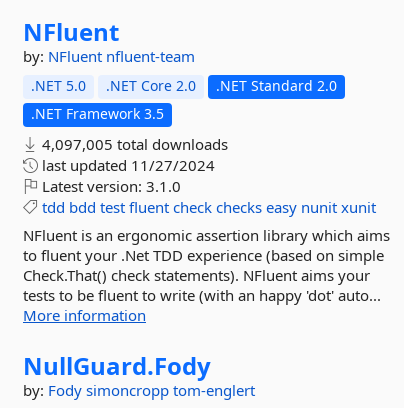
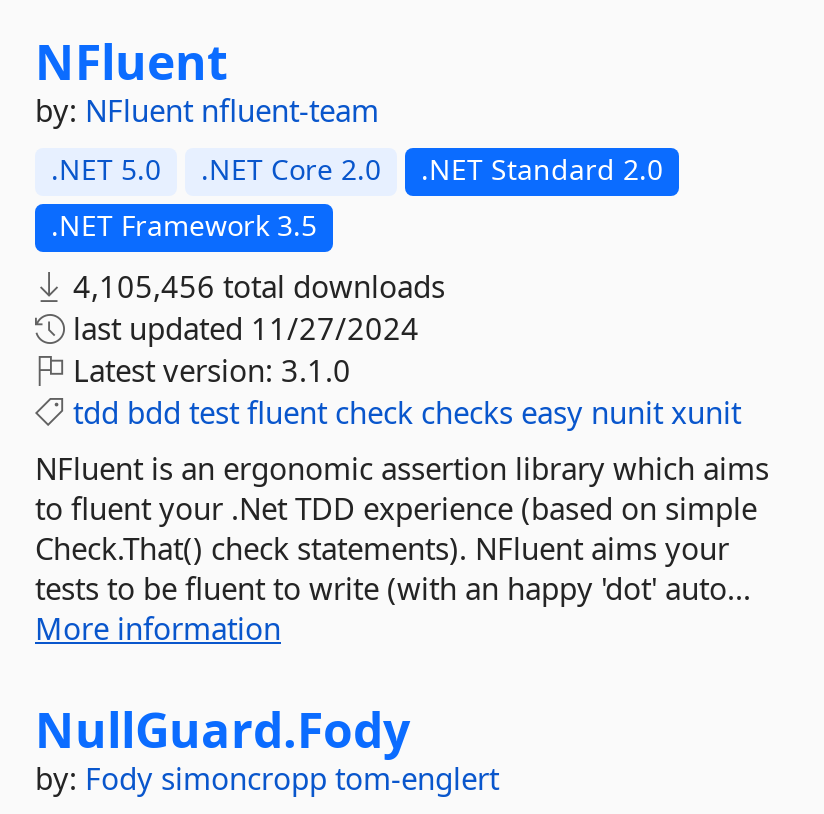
[38,134,228,154] 4,097,005 total downloads -> [65,266,445,306] 4,105,456 total downloads

